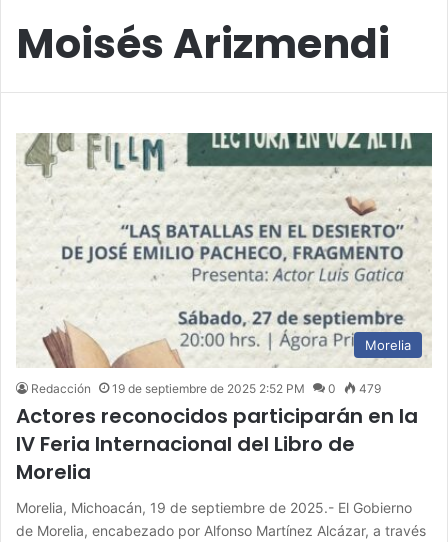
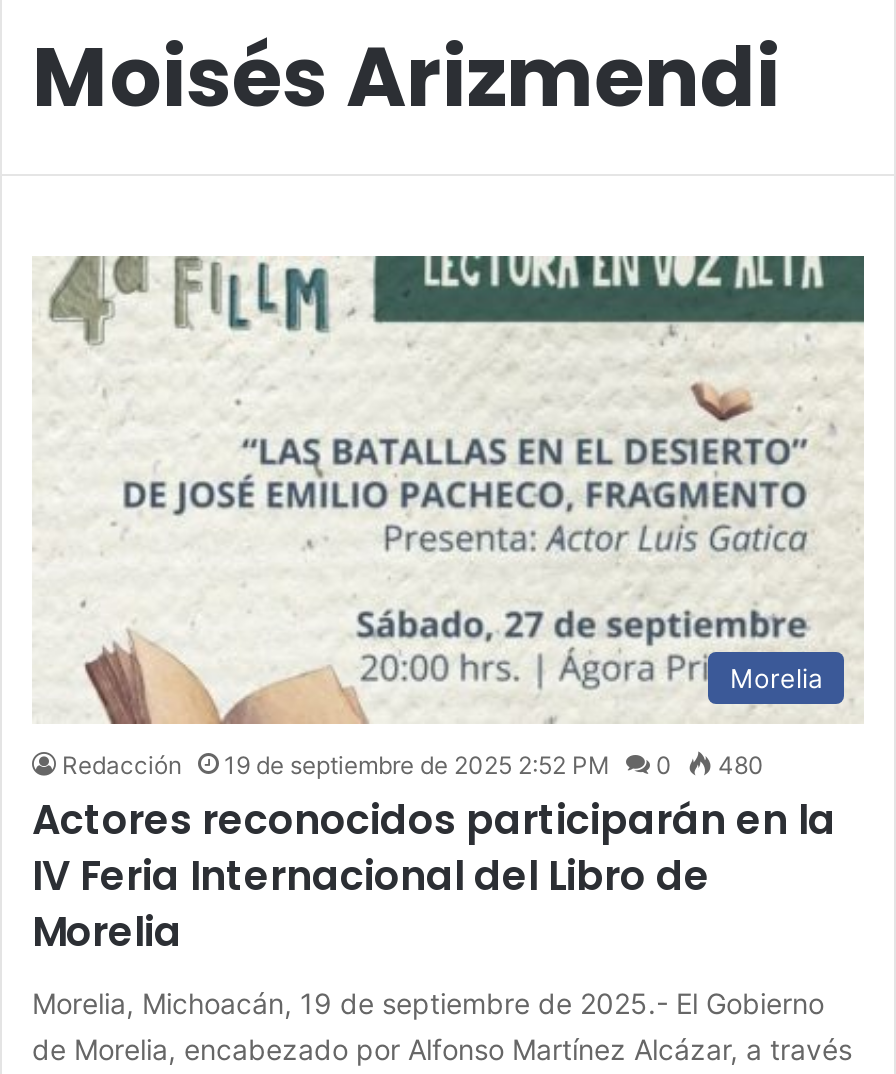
[31,380,381,395] Redacción 19 de septiembre de 2025 2:52 PM 0 479 -> [62,751,764,781] Redacción 19 de septiembre de 2025 2:52 PM 0 480

